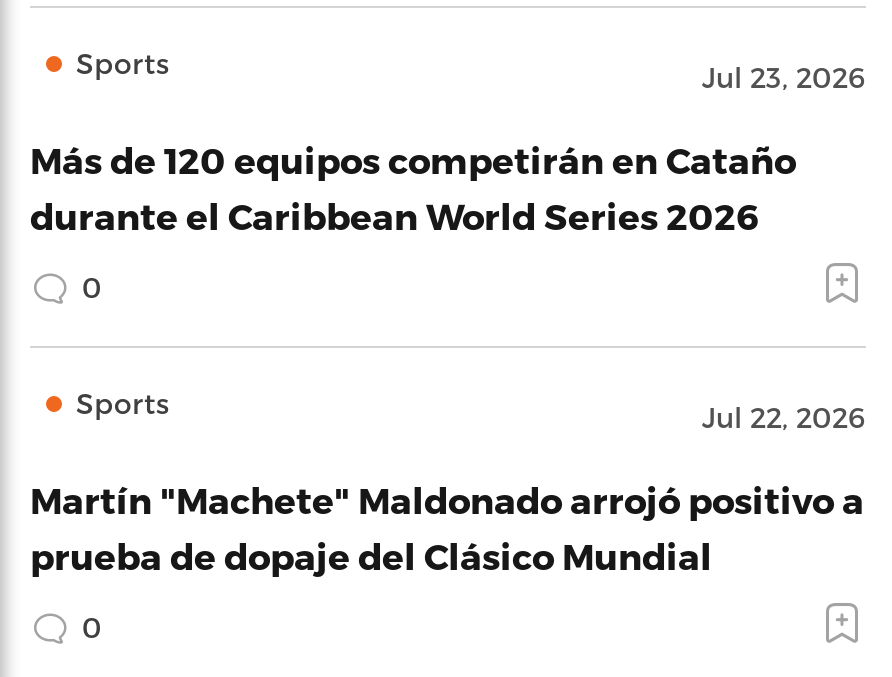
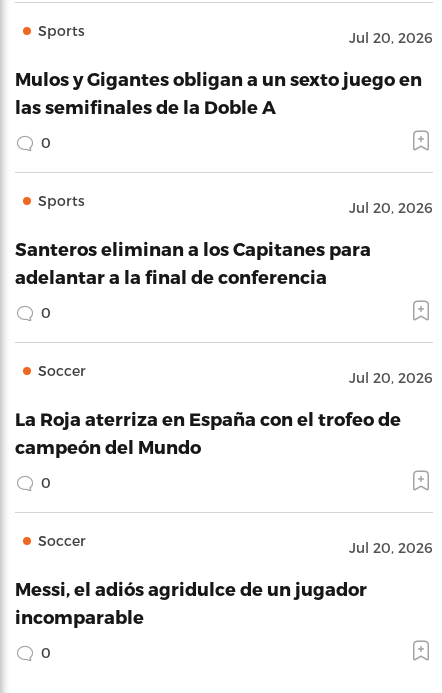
[702,60,866,94] Jul 23, 2026 -> [349,29,433,46] Jul 20, 2026
[30,138,796,236] Más de 120 equipos competirán en Cataño | durante el Caribbean World Series 2026 -> [15,68,422,117] Mulos y Gigantes obligan a un sexto juego en | las semifinales de la Doble A
[30,400,866,576] Jul 22, 2026 | Martín "Machete" Maldonado arrojó positivo a | prueba de dopaje del Clásico Mundial -> [15,199,433,627] Jul 20, 2026 | Santeros eliminan a los Capitanes para | adelantar a la final de conferencia | 0 | Soccer | Jul 20, 2026 | La Roja aterriza en España con el trofeo de | campeón del Mundo | 0 | Soccer | Jul 20, 2026 | Messi, el adiós agridulce de un jugador | incomparable

